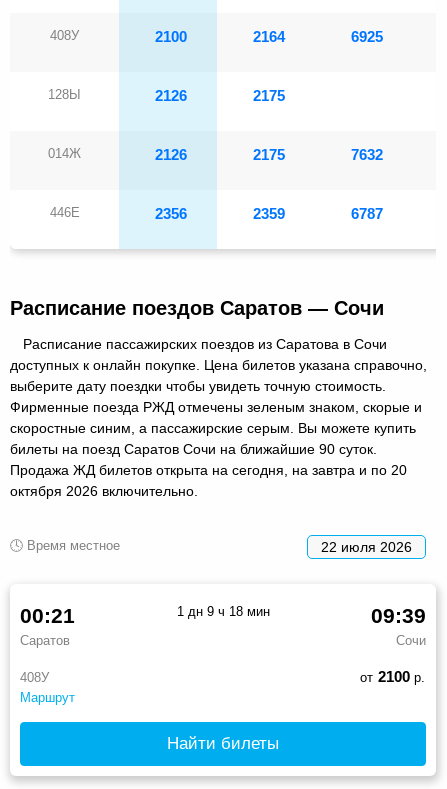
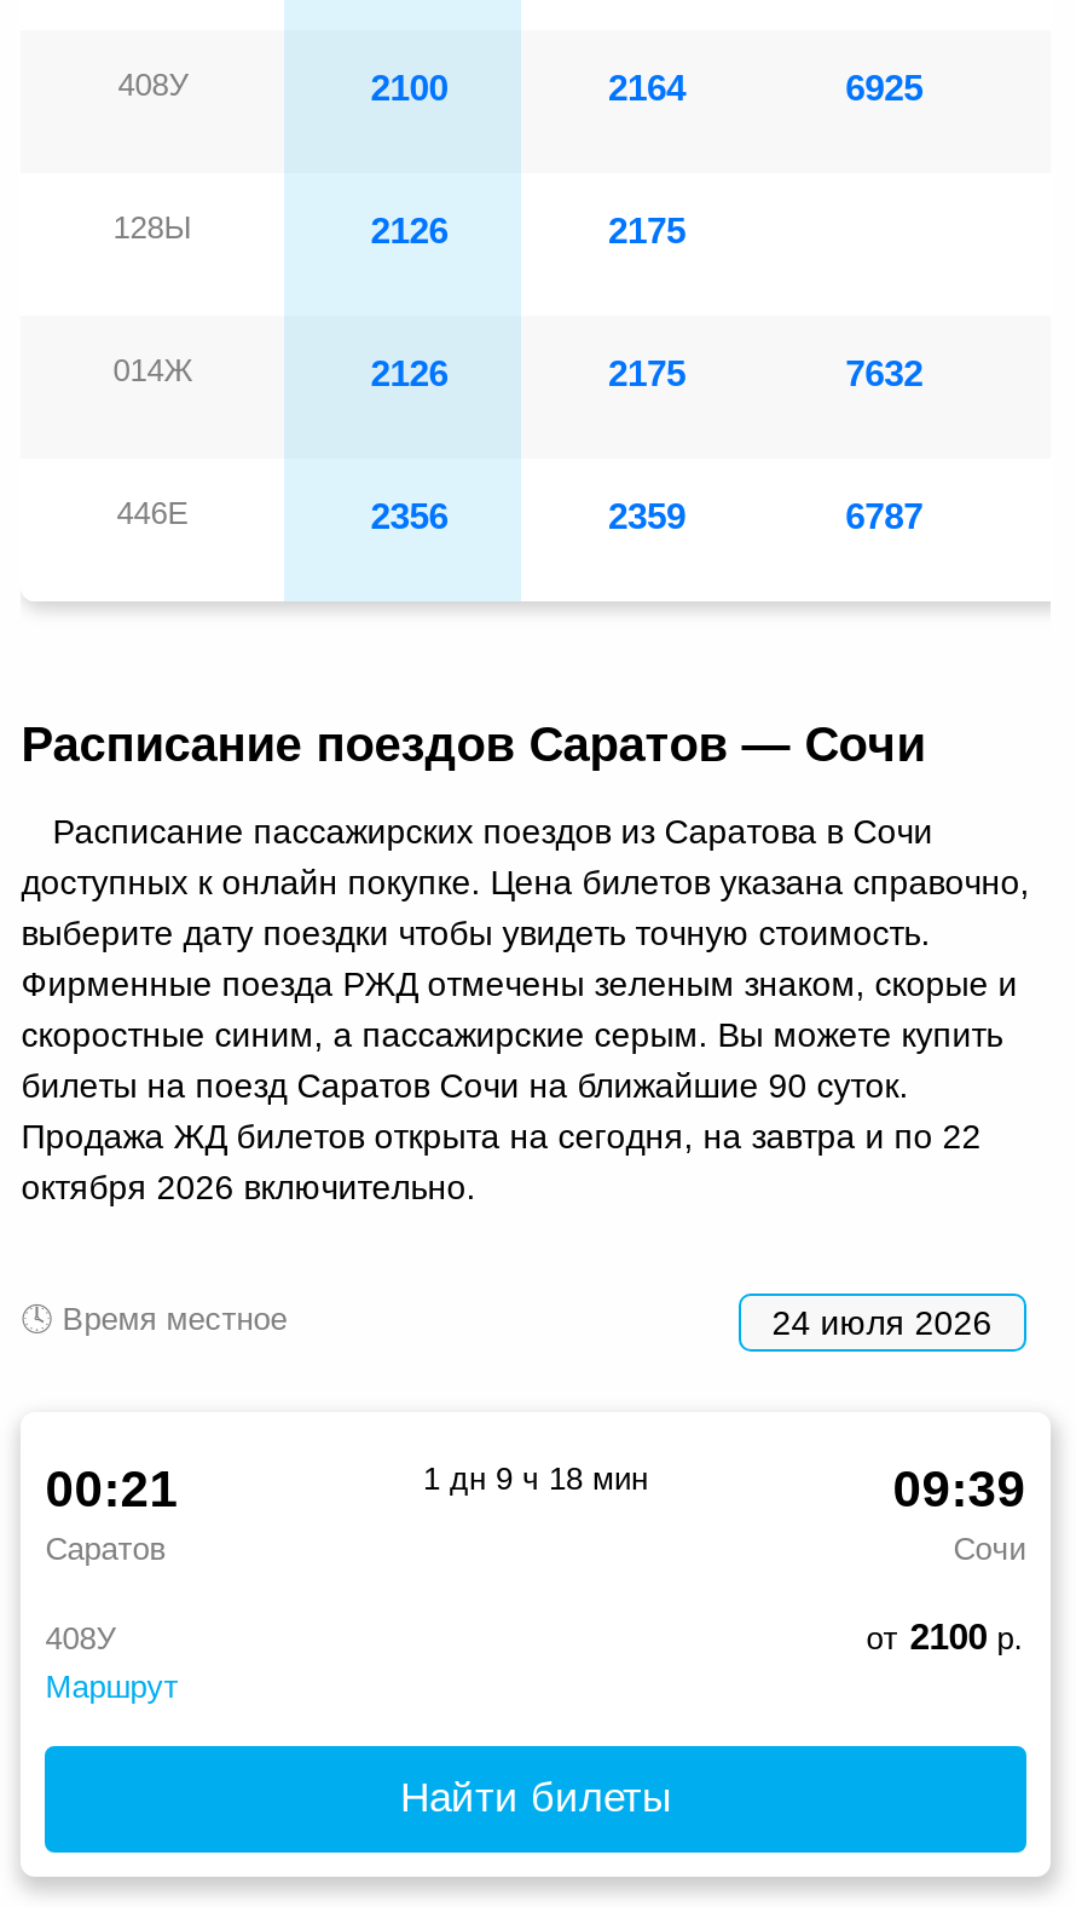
[10,462,407,478] Продажа ЖД билетов открыта на сегодня, на завтра и по 20 -> [21,1116,981,1155] Продажа ЖД билетов открыта на сегодня, на завтра и по 22
[321,539,412,555] 22 июля 2026 -> [772,1302,992,1341] 24 июля 2026

